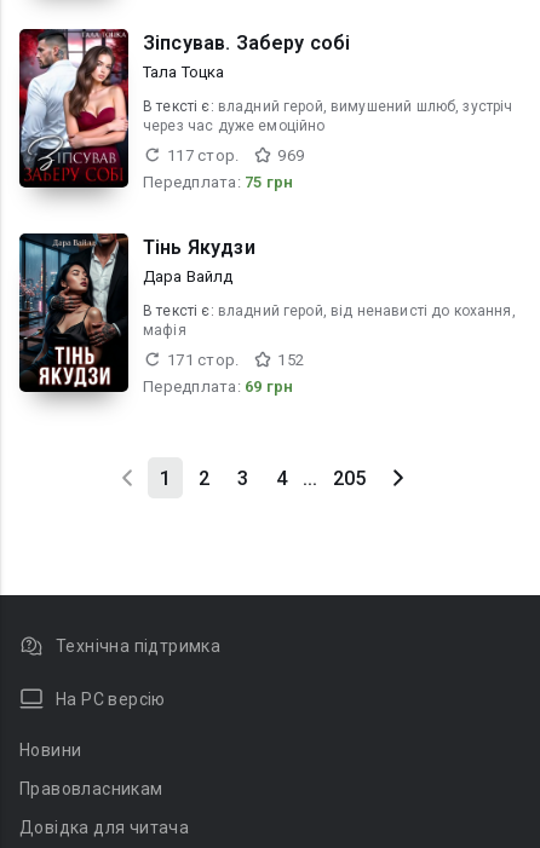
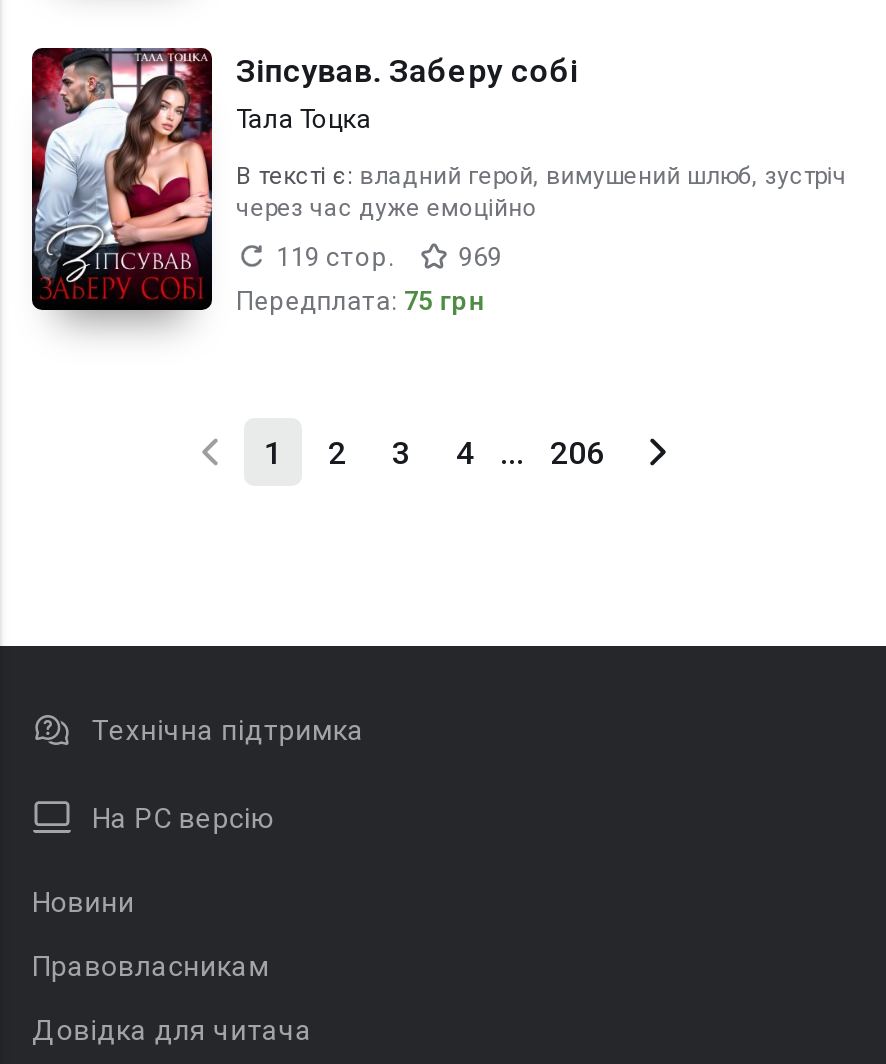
[167,146,239,165] 117 стор. -> [276,242,394,272] 119 стор.
[18,232,516,396] [image] | Тінь Якудзи | Дара Вайлд | В текcті є: владний герой, від ненависті до кохання, | мафія | 171 стор. | 152 | Передплата: 69 грн -> none
[333,467,366,490] 205 -> [550,434,604,472] 206

